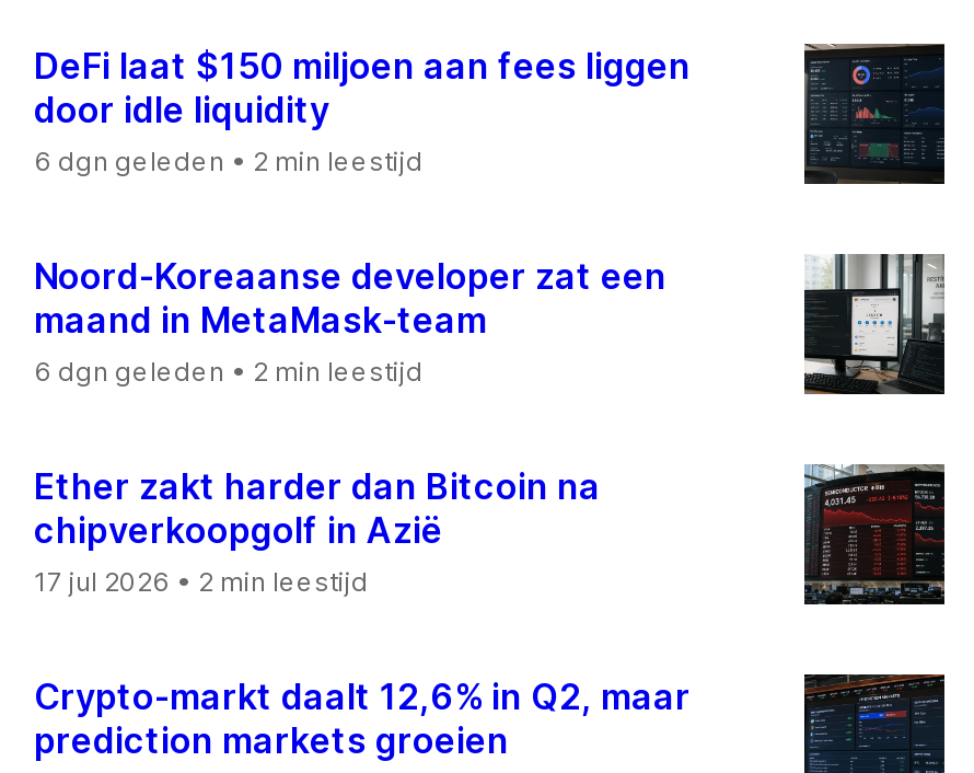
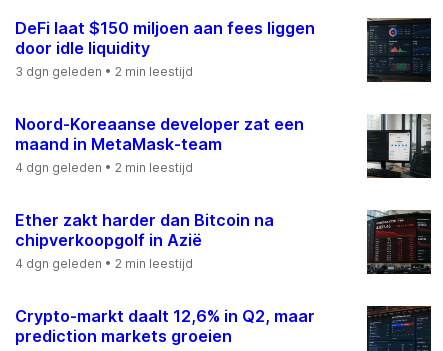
[34,145,424,178] 6 dgn geleden • 2 min leestijd -> [15,64,193,79] 3 dgn geleden • 2 min leestijd
[34,355,424,388] 6 dgn geleden • 2 min leestijd -> [15,160,193,175] 4 dgn geleden • 2 min leestijd
[34,565,369,598] 17 jul 2026 • 2 min leestijd -> [15,256,193,271] 4 dgn geleden • 2 min leestijd

